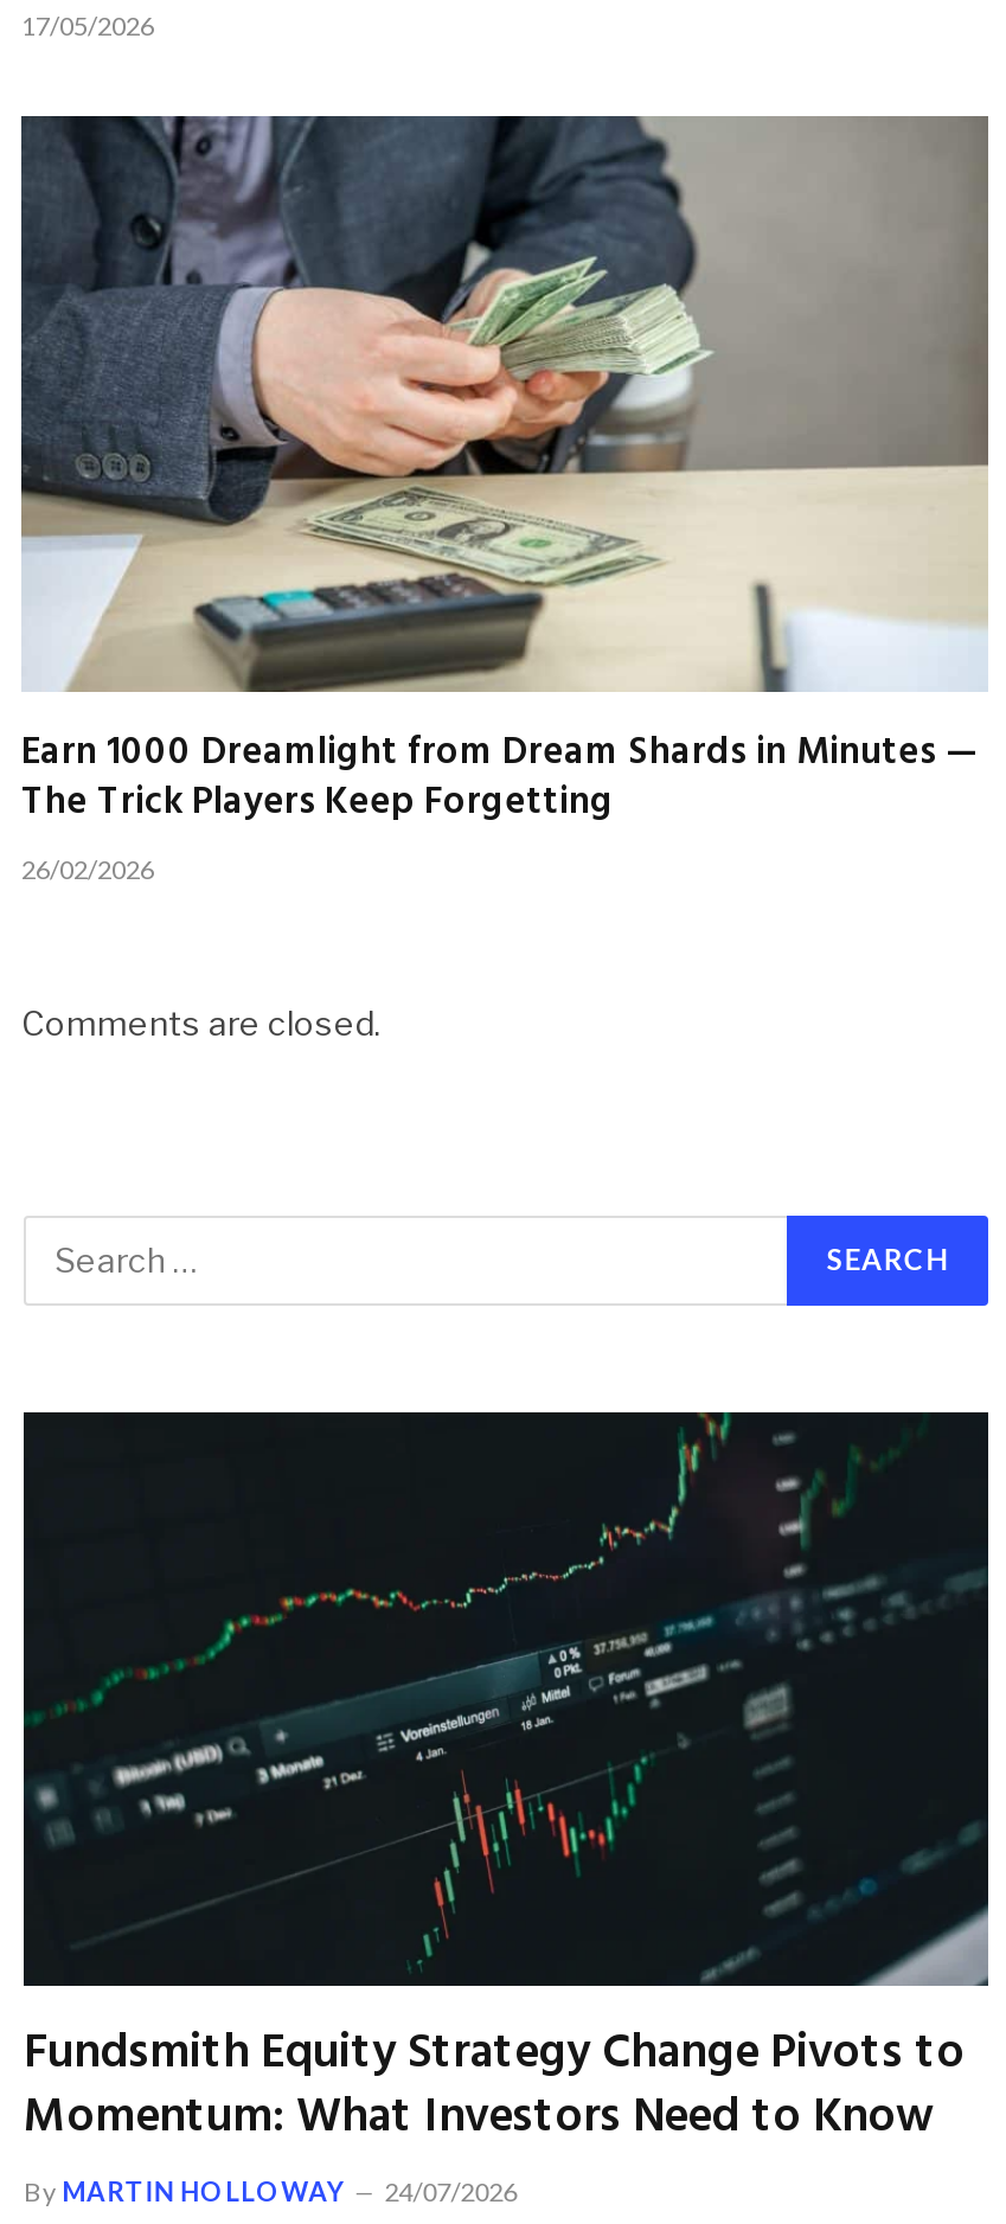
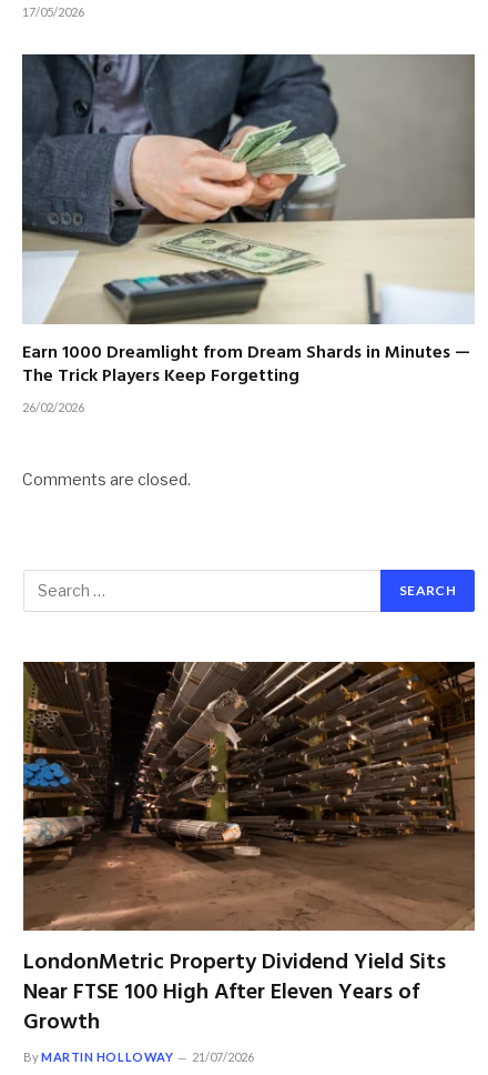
[21,1410,991,2157] [image] | Fundsmith Equity Strategy Change Pivots to | Momentum: What Investors Need to Know -> [22,661,476,1041] [image] | LondonMetric Property Dividend Yield Sits | Near FTSE 100 High After Eleven Years of | Growth
[24,2176,517,2206] By MARTIN HOLLOWAY 24/07/2026 -> [23,1050,254,1064] By MARTIN HOLLOWAY 21/07/2026

